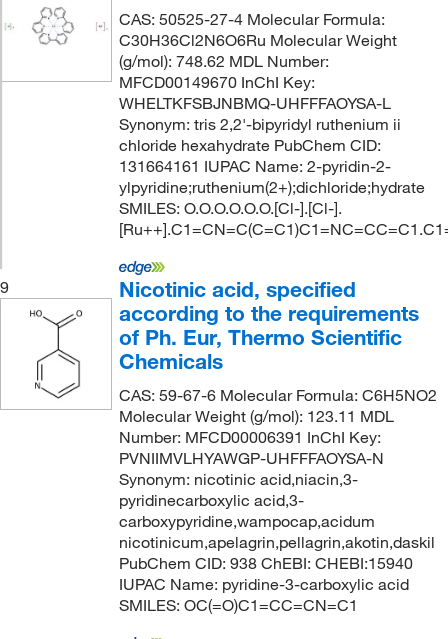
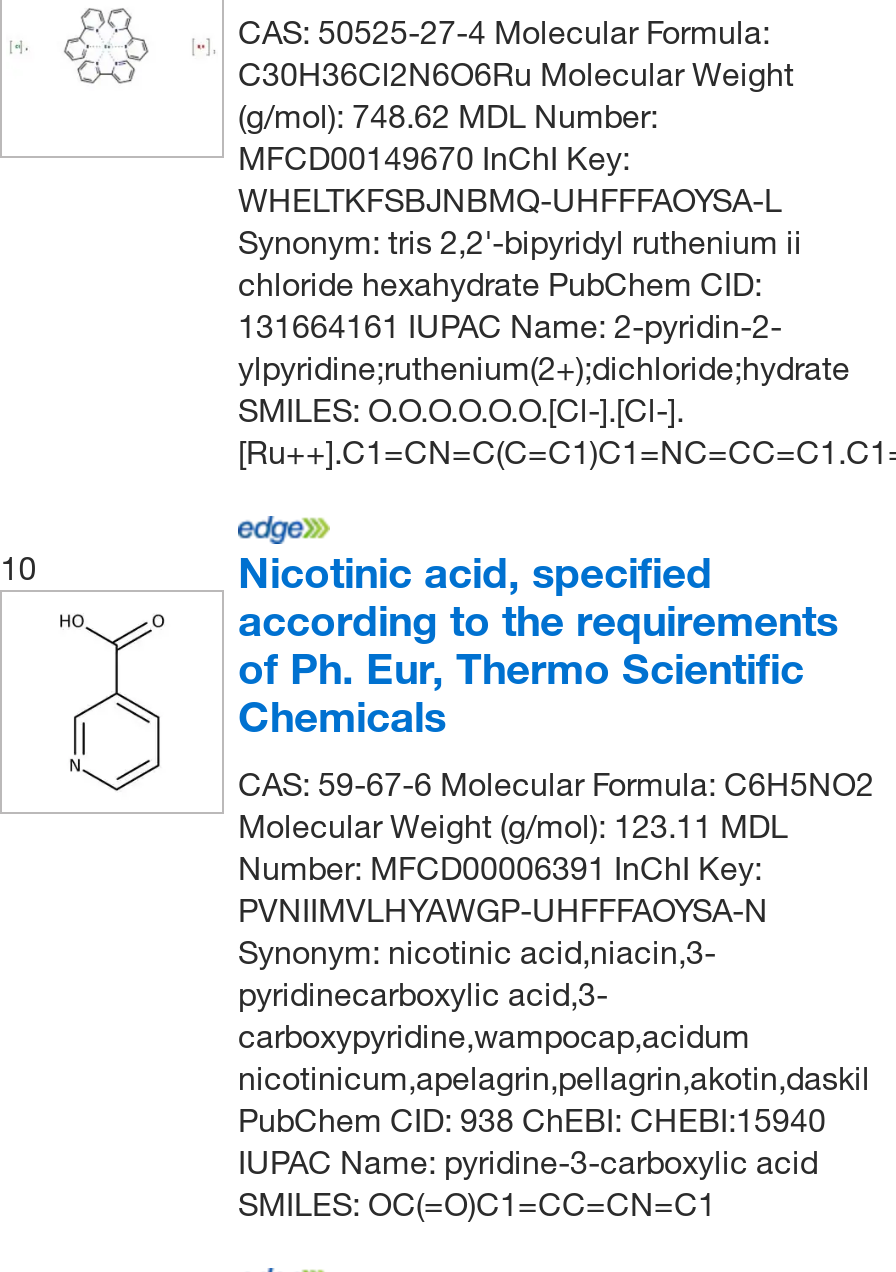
[0,277,9,297] 9 -> [0,548,36,588] 10

